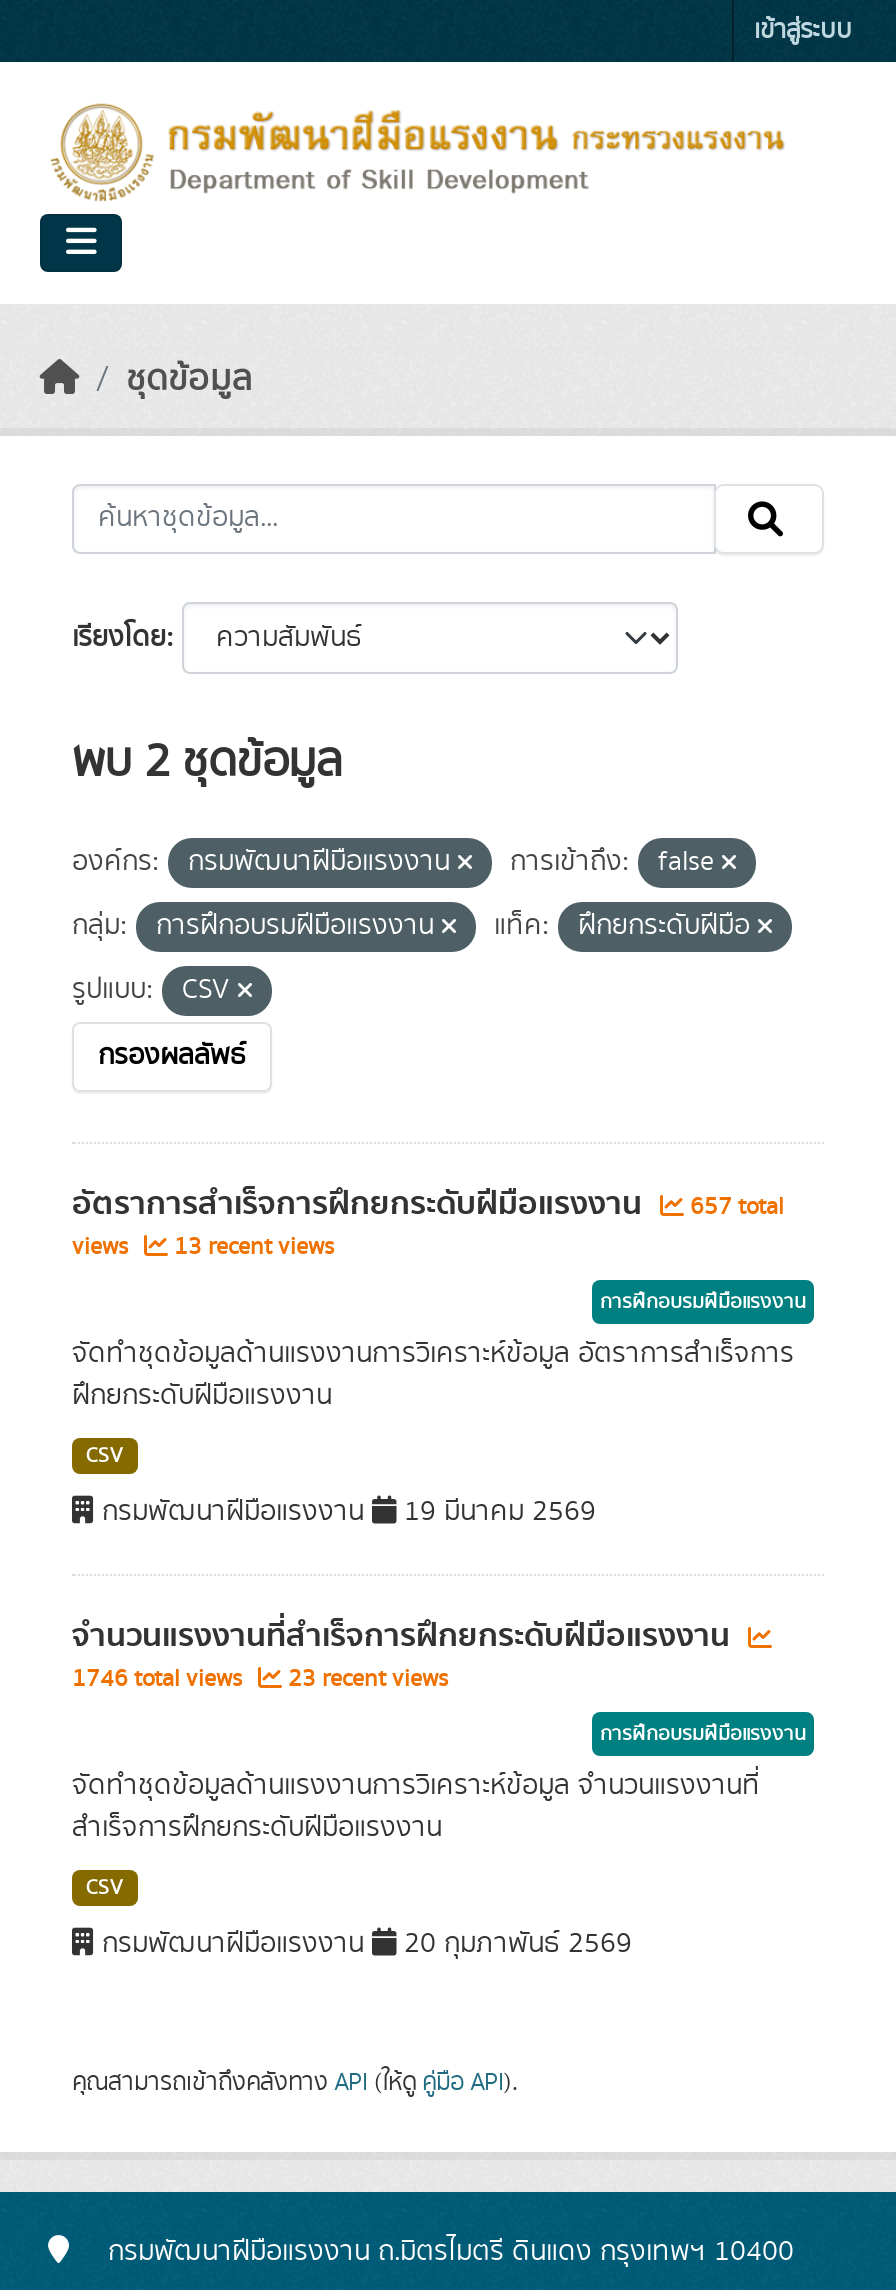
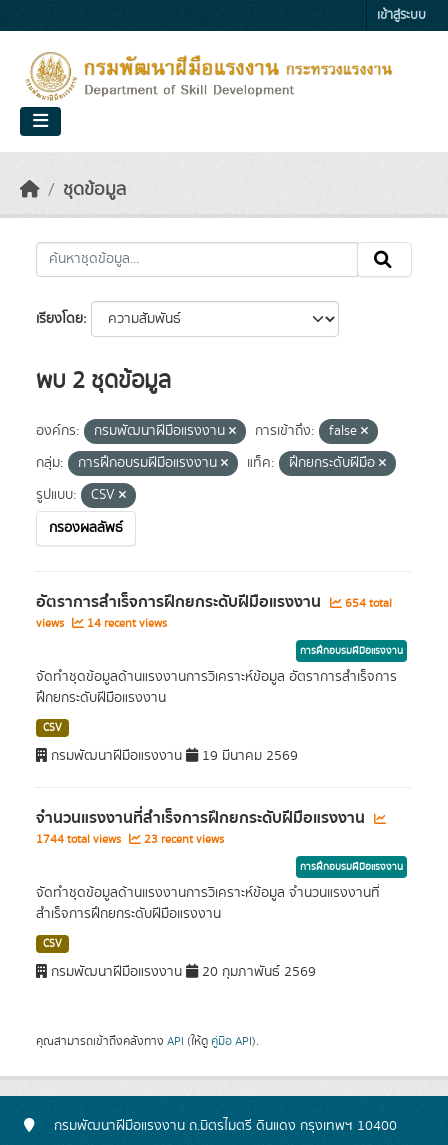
[72,1178,784,1230] อัตราการสำเร็จการฝึกยกระดับฝีมือแรงงาน 657 total -> [36,589,392,615] อัตราการสำเร็จการฝึกยกระดับฝีมือแรงงาน 654 total
[72,1230,334,1264] views 13 recent views -> [36,615,167,632] views 14 recent views
[72,1662,448,1696] 1746 total views 23 recent views -> [36,831,224,848] 1744 total views 23 recent views

